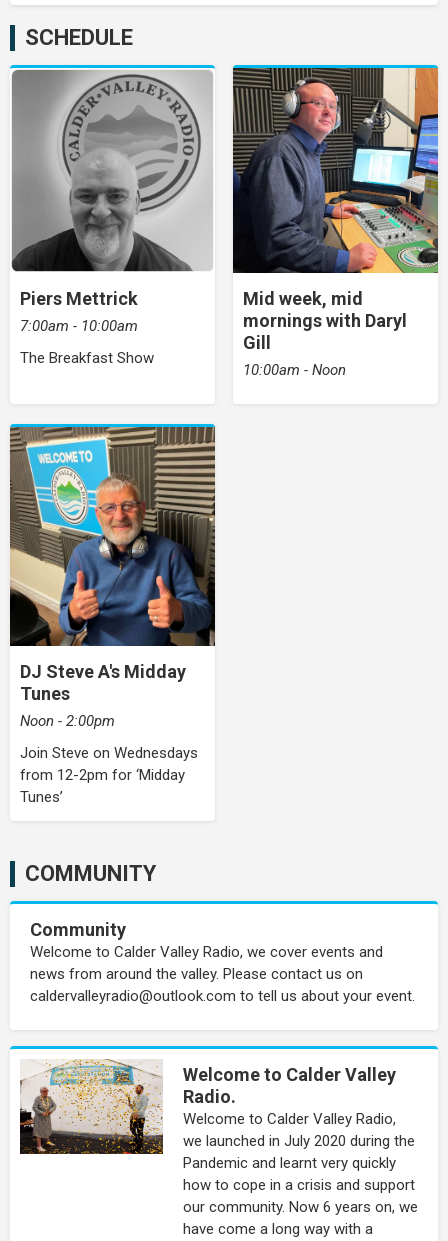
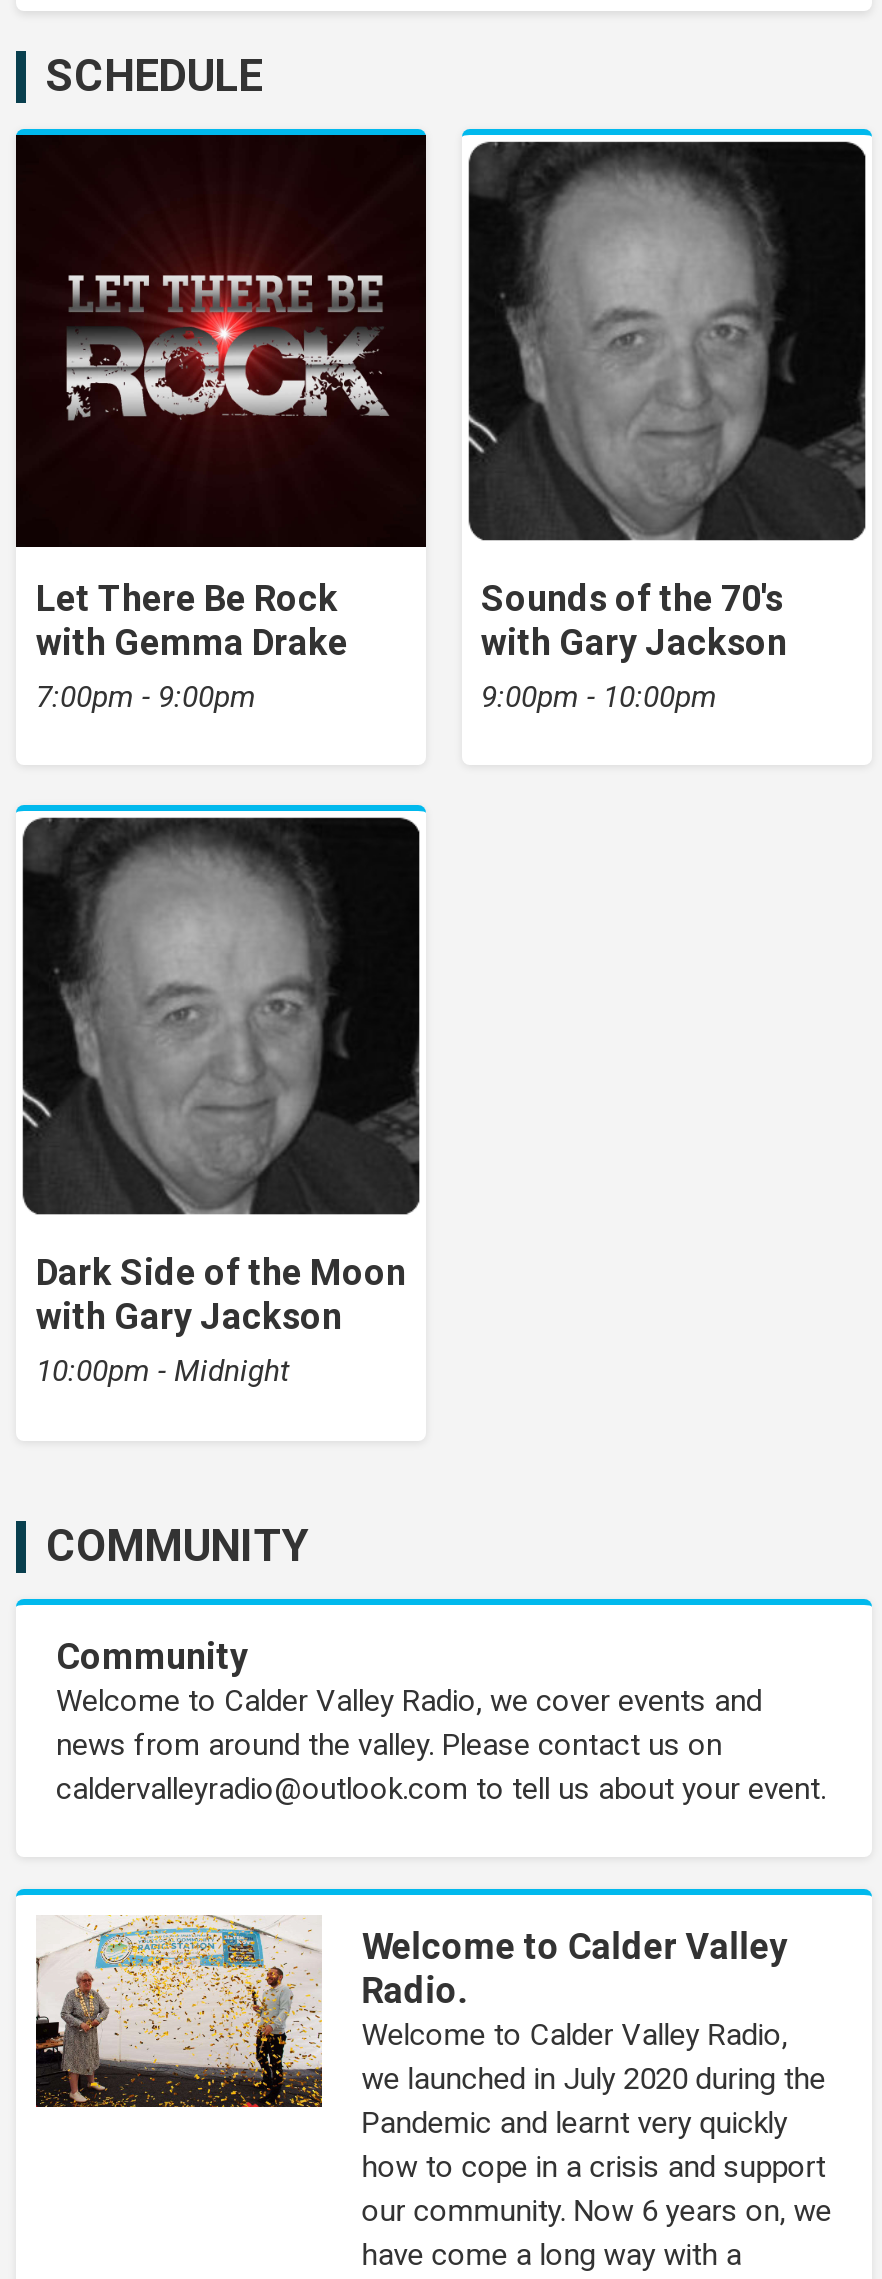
[10,64,215,367] [image] | Piers Mettrick | 7:00am - 10:00am | The Breakfast Show -> [14,128,428,714] [image] | Let There Be Rock | with Gemma Drake | 7:00pm - 9:00pm
[232,64,439,379] [image] | Mid week, mid | mornings with Daryl | Gill | 10:00am - Noon -> [462,128,872,714] [image] | Sounds of the 70's | with Gary Jackson | 9:00pm - 10:00pm
[9,423,216,618] [image] -> [16,802,426,1218] [image]
[20,661,198,806] DJ Steve A's Midday | Tunes | Noon - 2:00pm | Join Steve on Wednesdays | from 12-2pm for ‘Midday | Tunes’ -> [36,1252,406,1390] Dark Side of the Moon | with Gary Jackson | 10:00pm - Midnight

